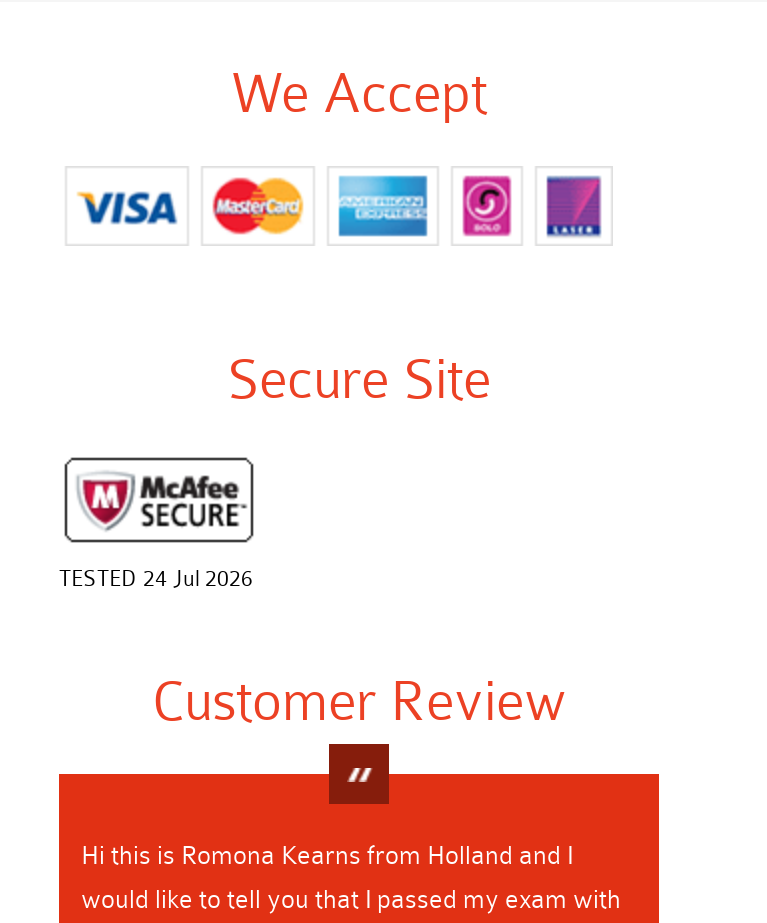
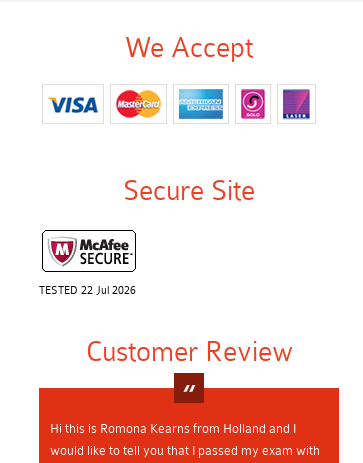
[59,566,253,592] TESTED 24 Jul 2026 -> [39,284,136,297] TESTED 22 Jul 2026

